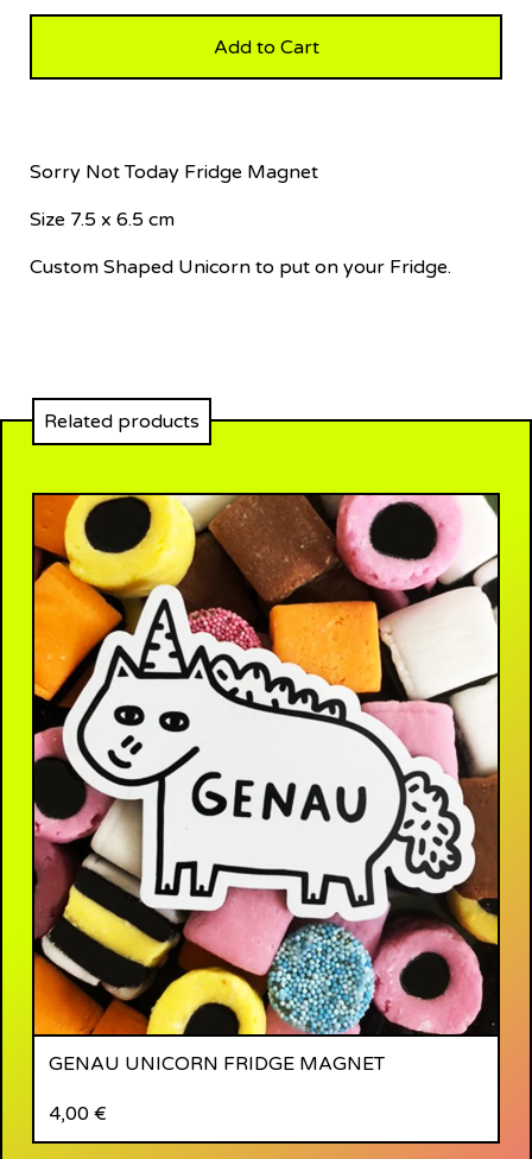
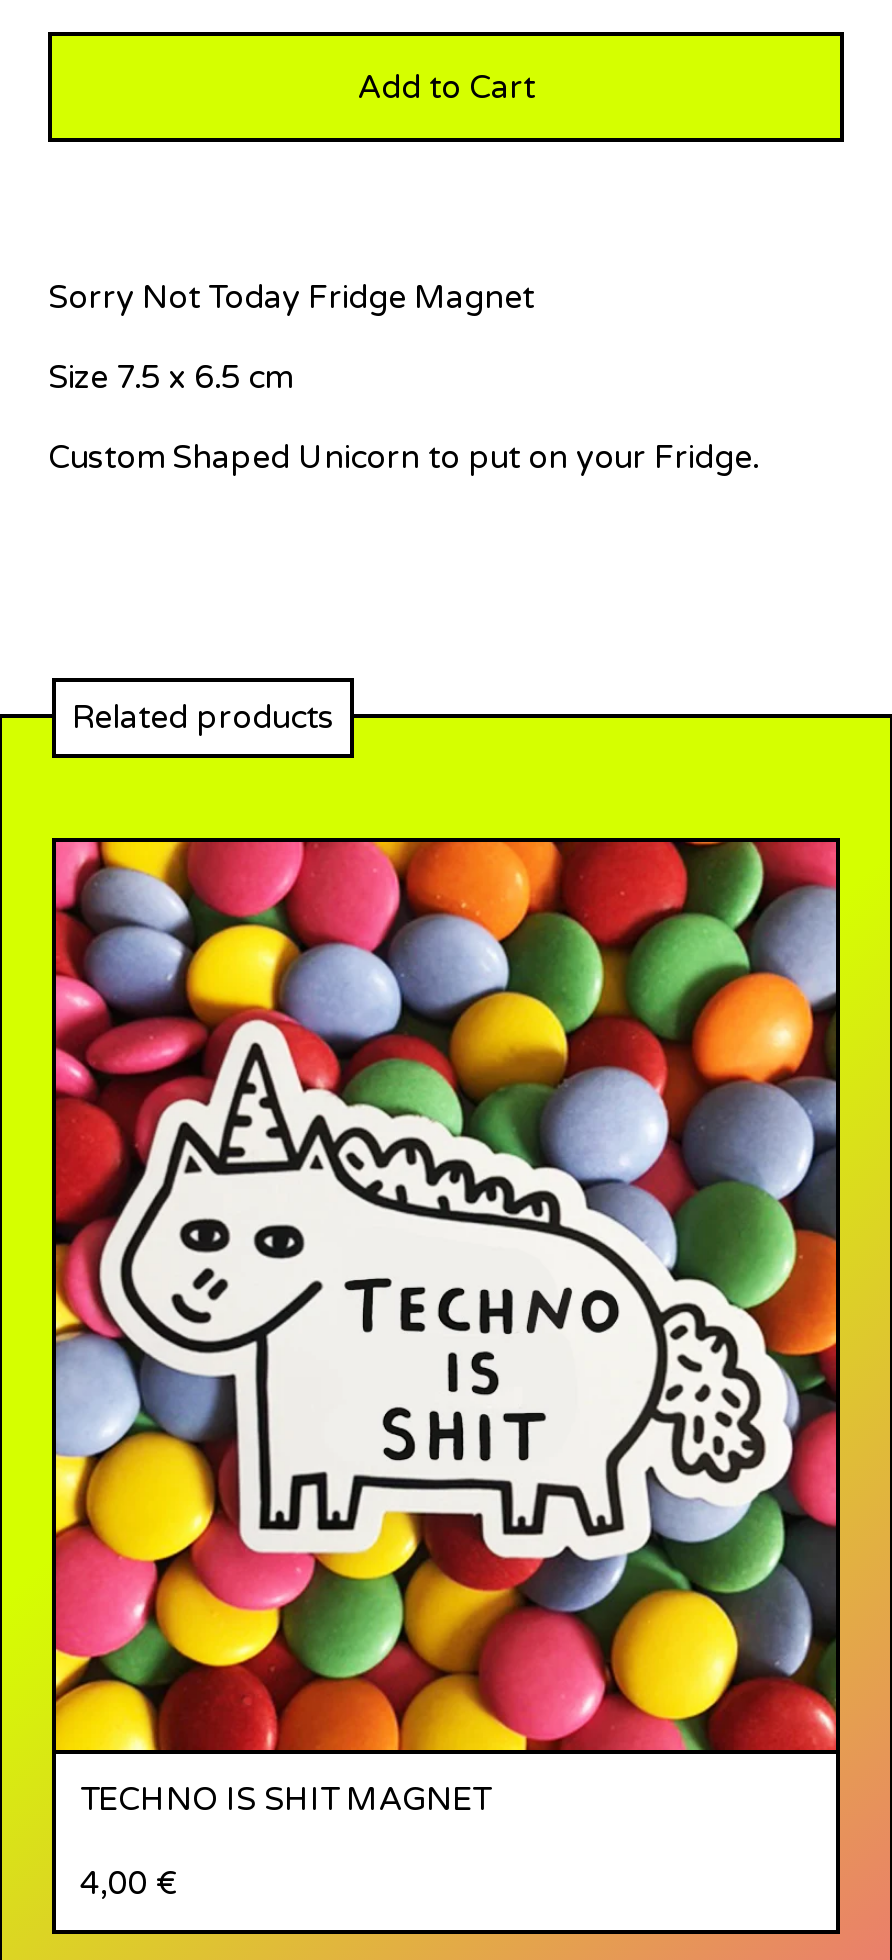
[33,494,499,1076] [image] | GENAU UNICORN FRIDGE MAGNET -> [54,840,838,1821] [image] | TECHNO IS SHIT MAGNET

